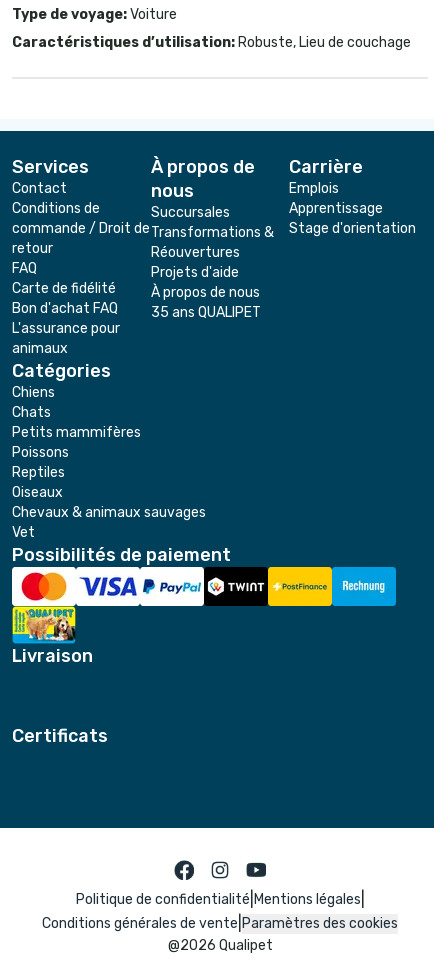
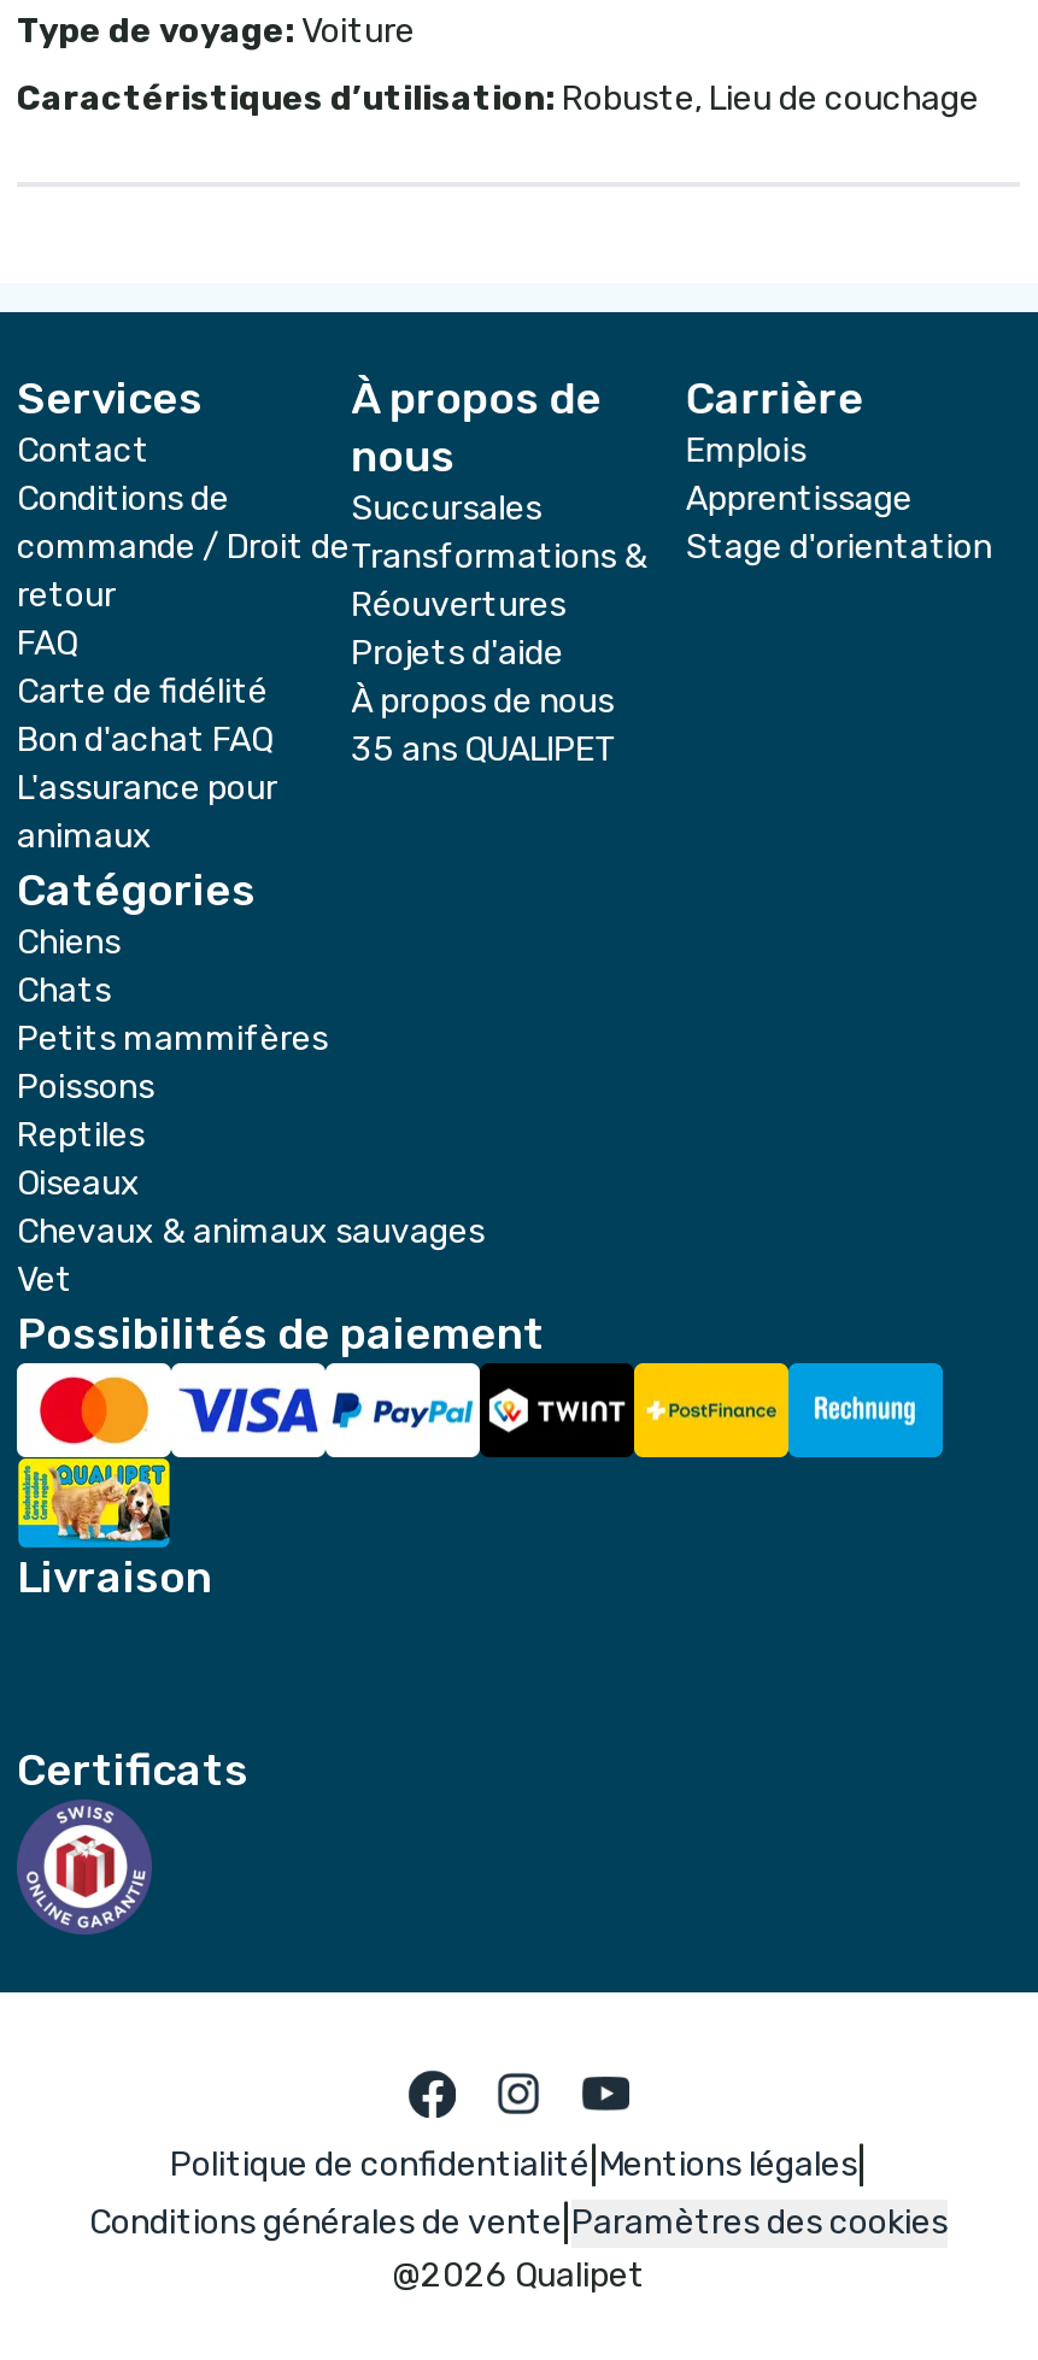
none -> [17,1804,152,1935] [image]

